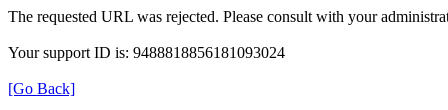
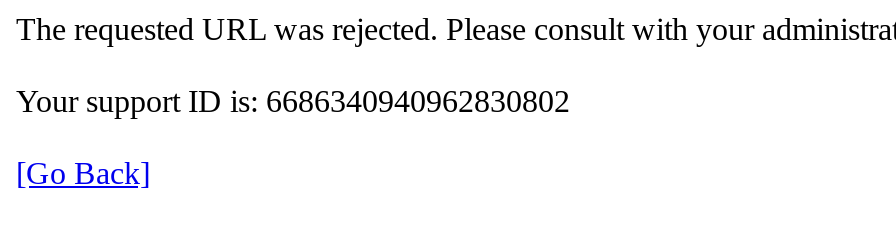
[8,44,285,61] Your support ID is: 9488818856181093024 -> [16,84,570,118] Your support ID is: 6686340940962830802

